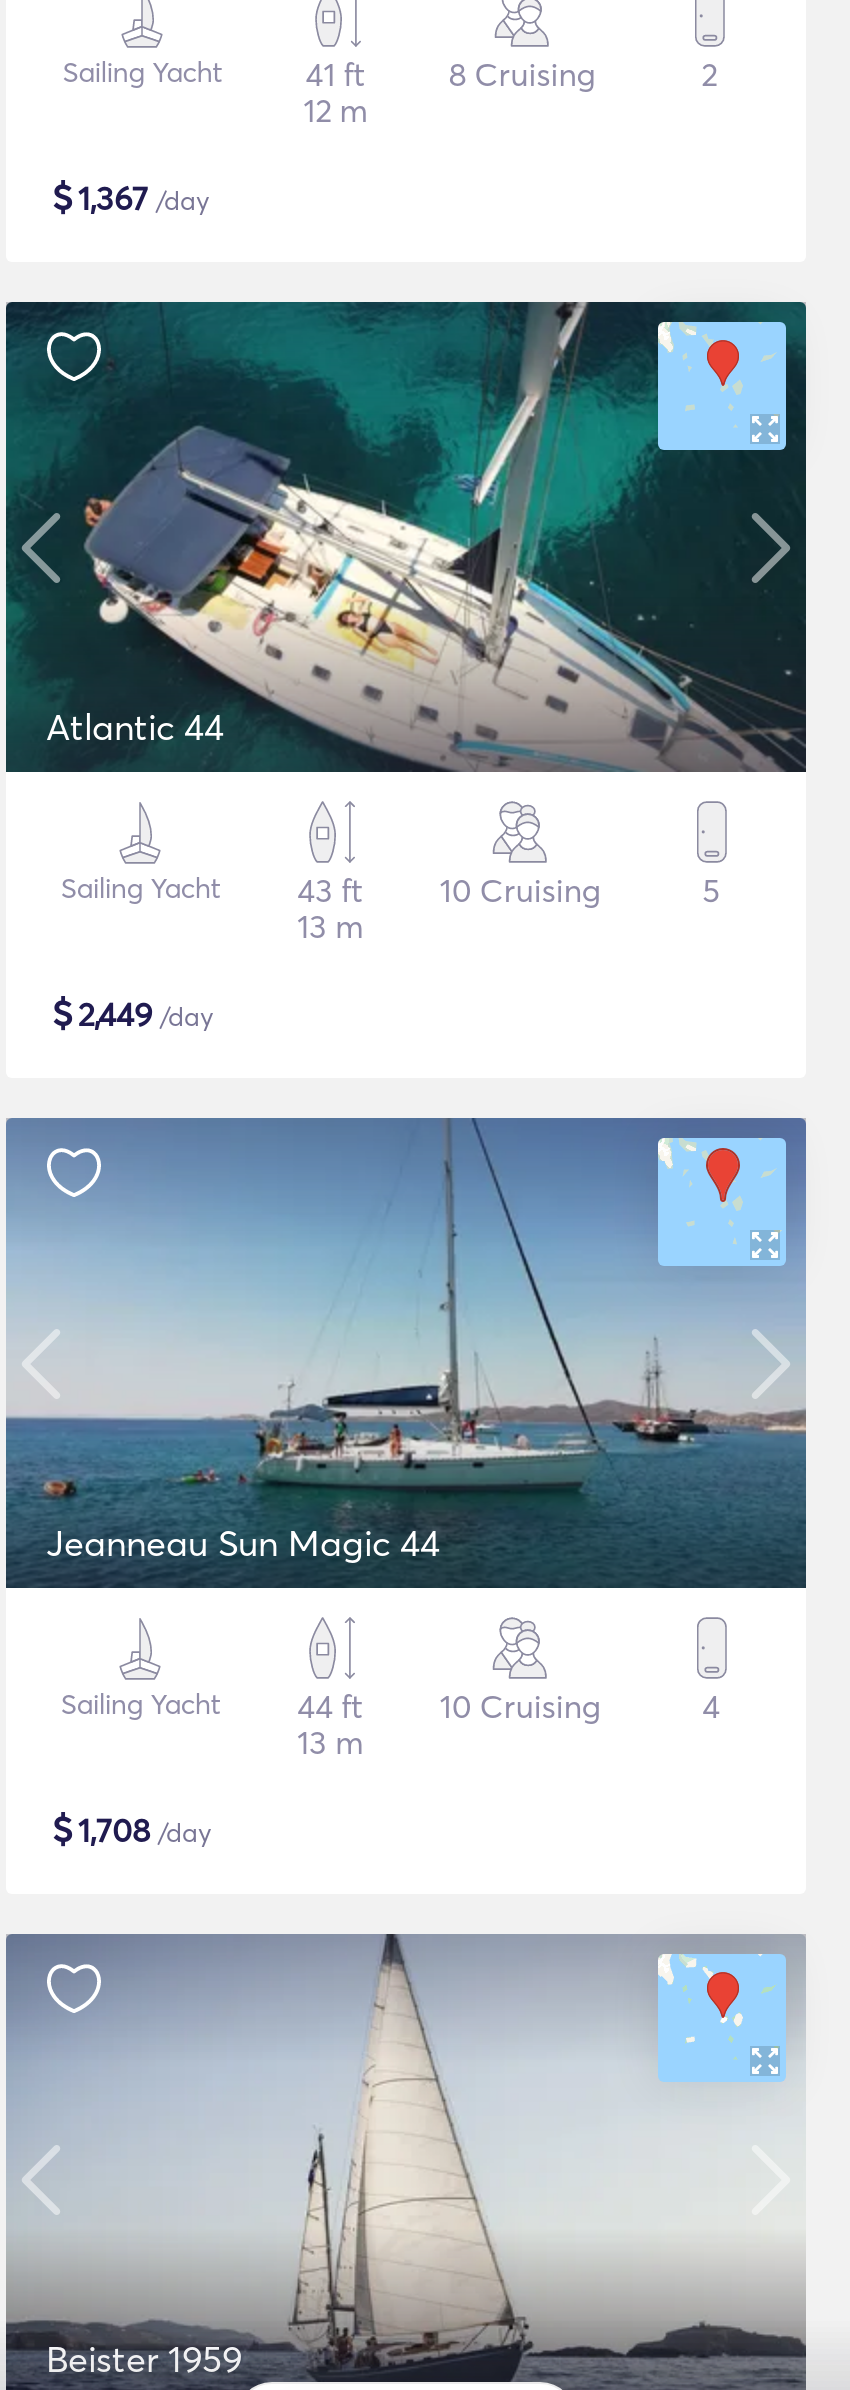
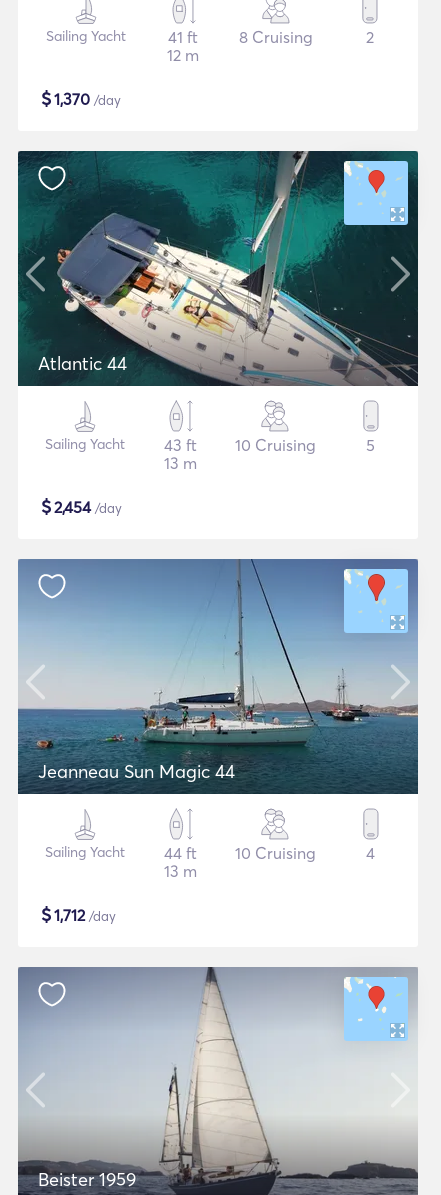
[52,174,210,220] $1,367 /day -> [41,87,121,110] $1,370 /day
[52,990,214,1036] $2,449 /day -> [41,495,122,518] $2,454 /day
[52,1806,212,1852] $1,708 /day -> [41,903,116,926] $1,712 /day

